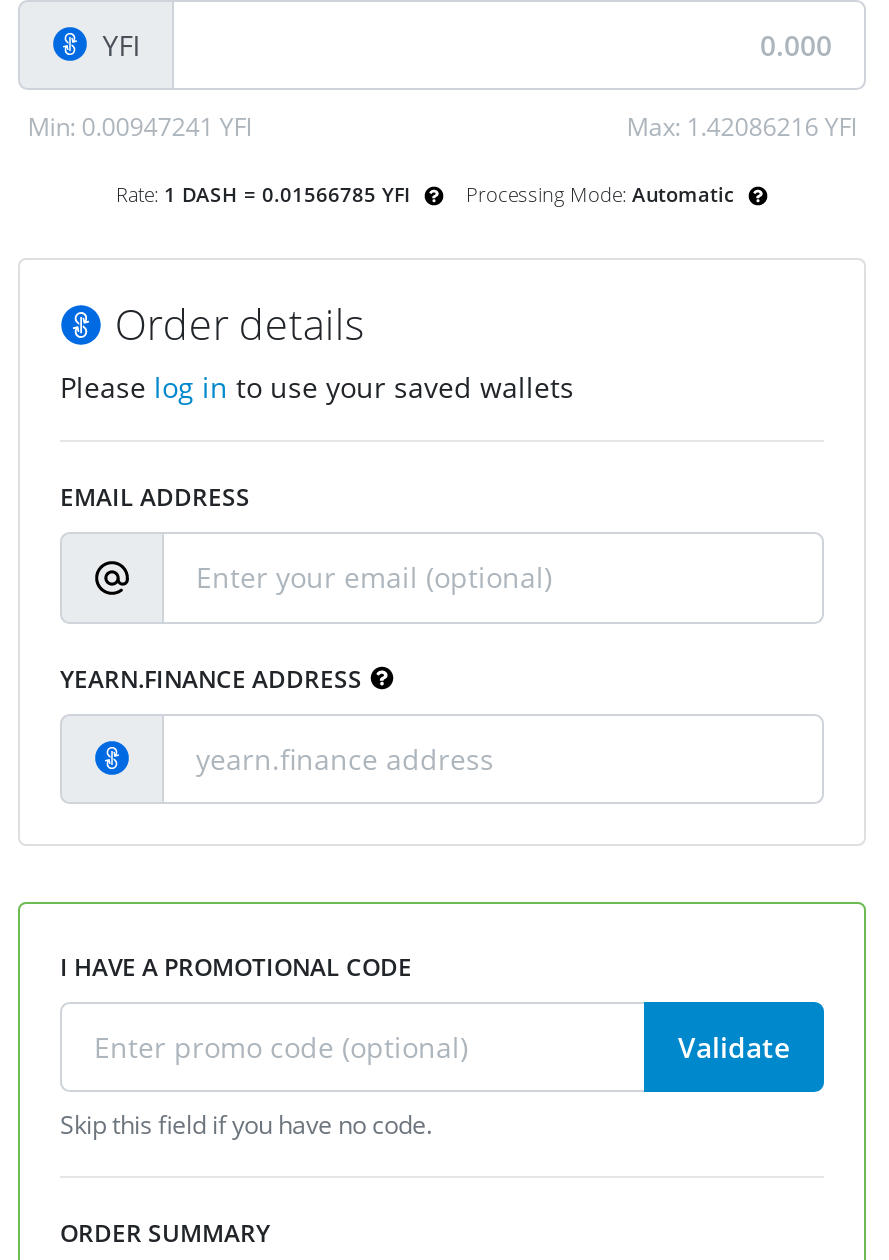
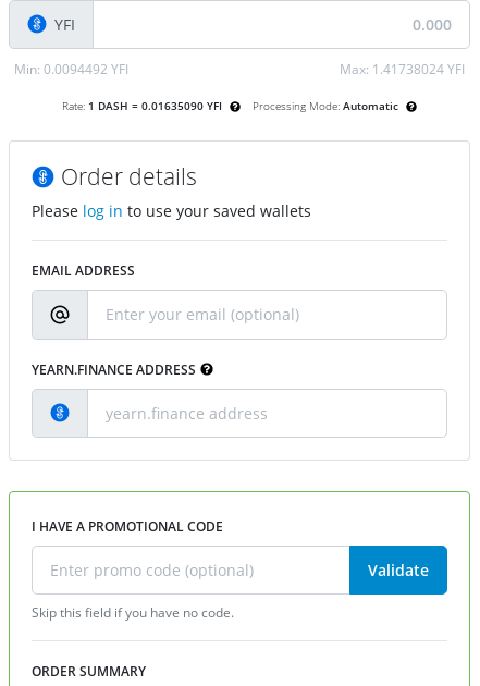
[28,109,252,143] Min: 0.00947241 YFI -> [14,59,128,78] Min: 0.0094492 YFI
[626,109,856,143] Max: 1.42086216 YFI -> [340,59,465,78] Max: 1.41738024 YFI
[116,180,734,208] Rate: 1 DASH = 0.01566785 YFI Processing Mode: Automatic -> [62,98,398,113] Rate: 1 DASH = 0.01635090 YFI Processing Mode: Automatic

